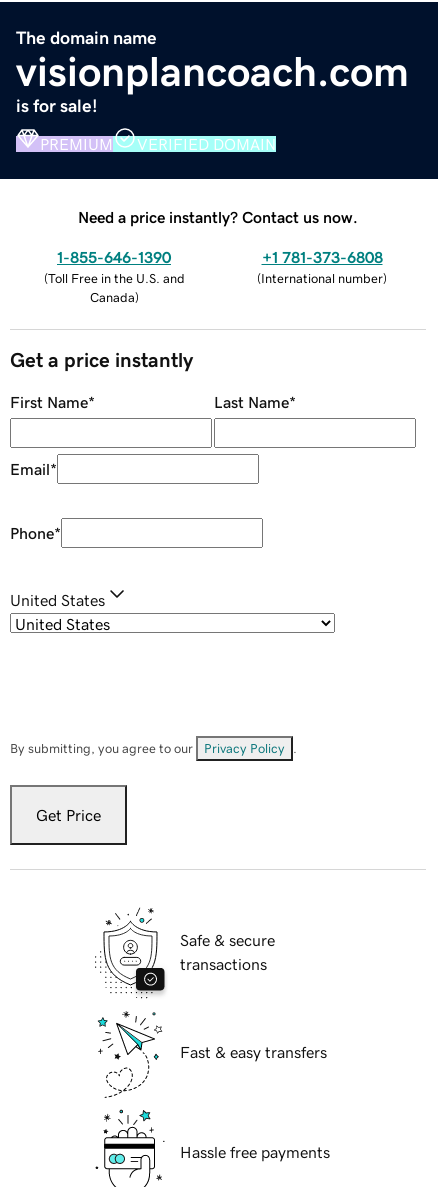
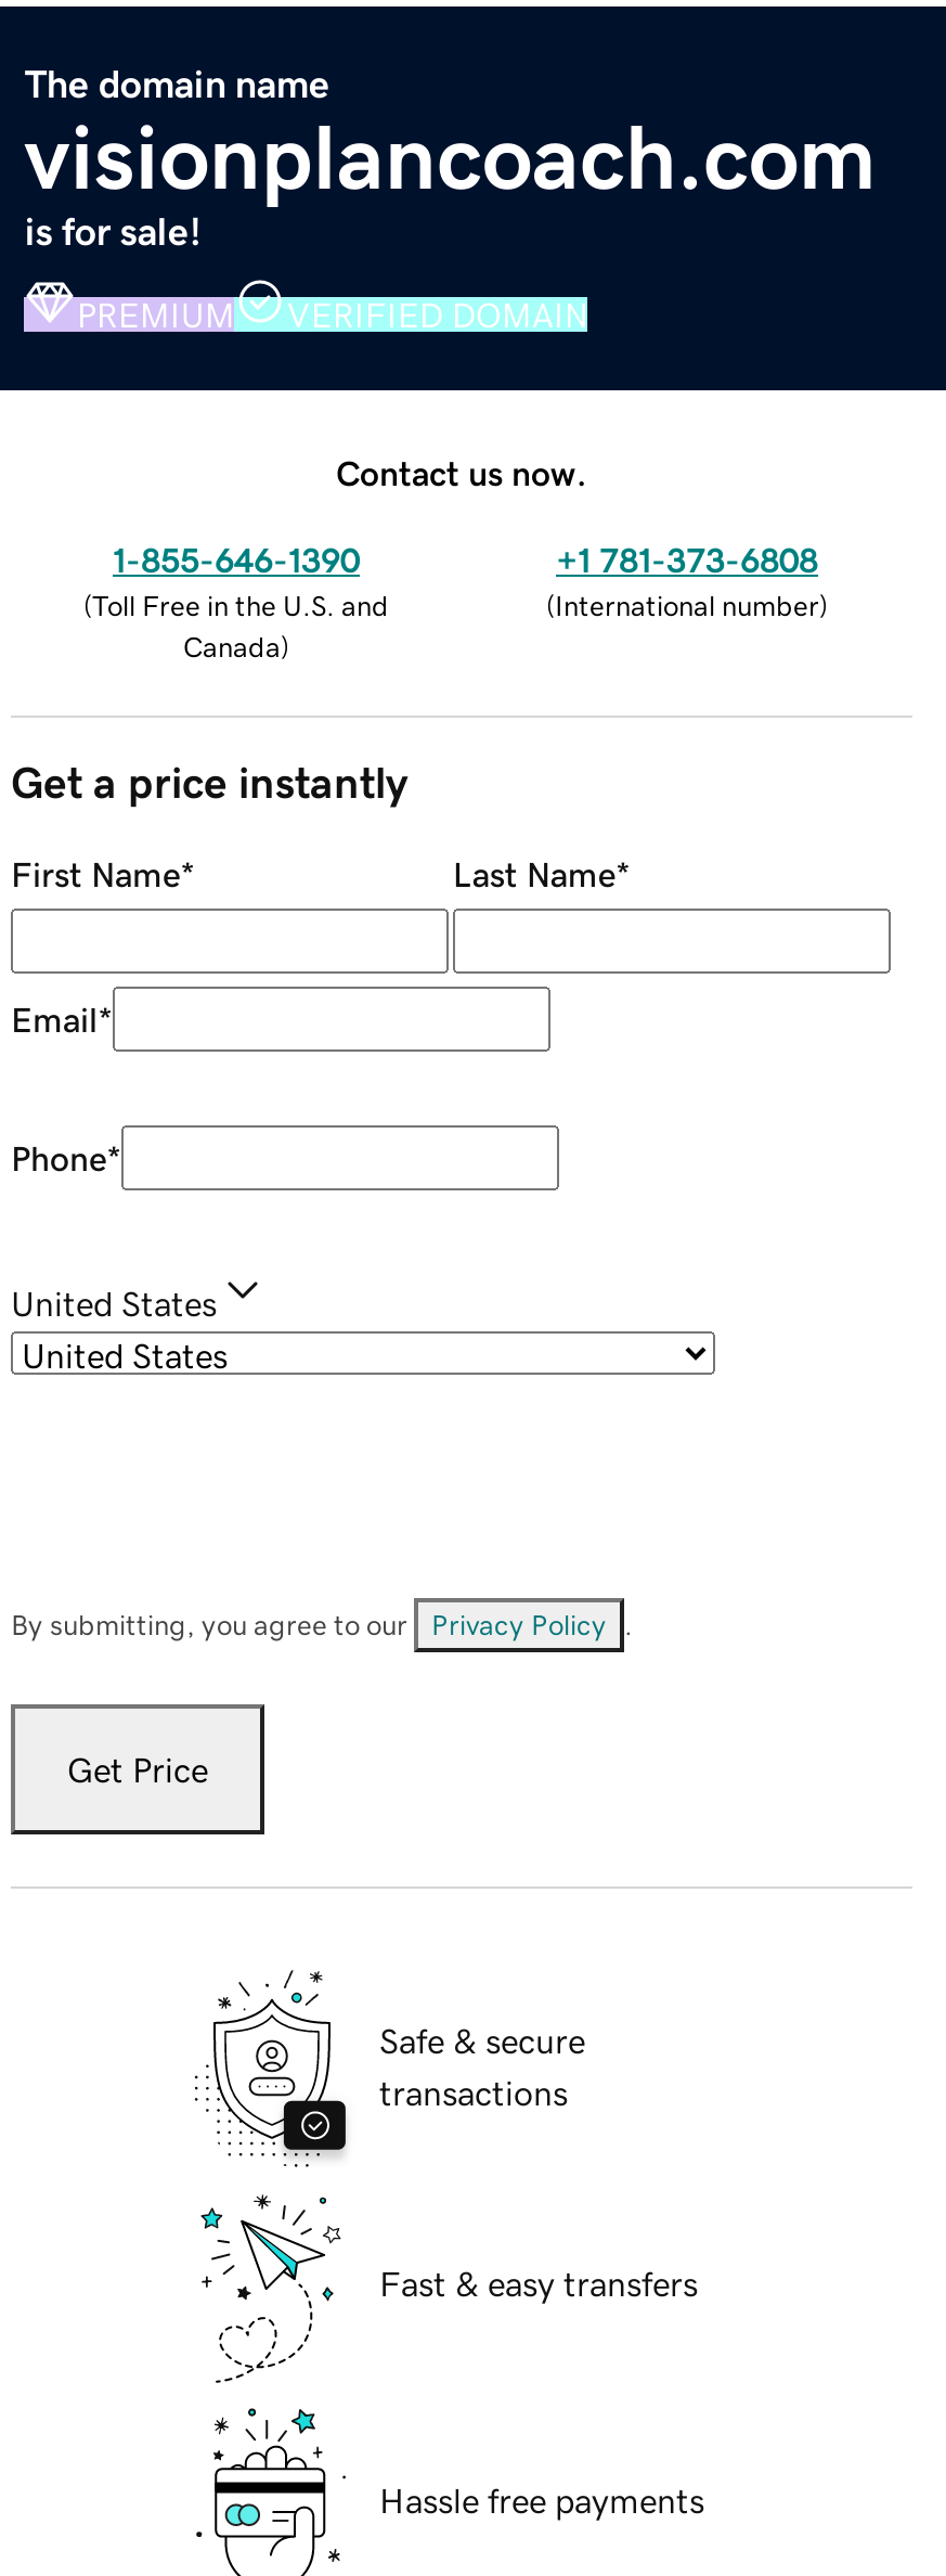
[78,209,358,225] Need a price instantly? Contact us now. -> [336,454,587,489] Contact us now.

